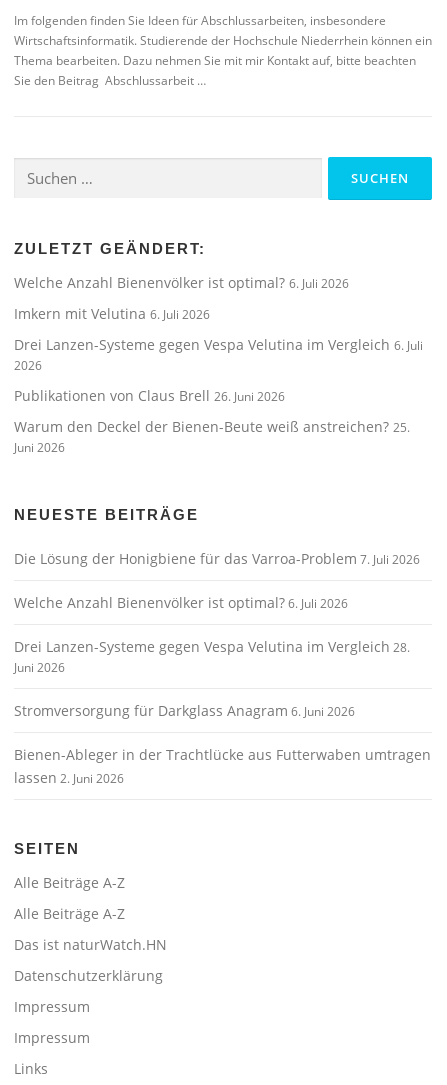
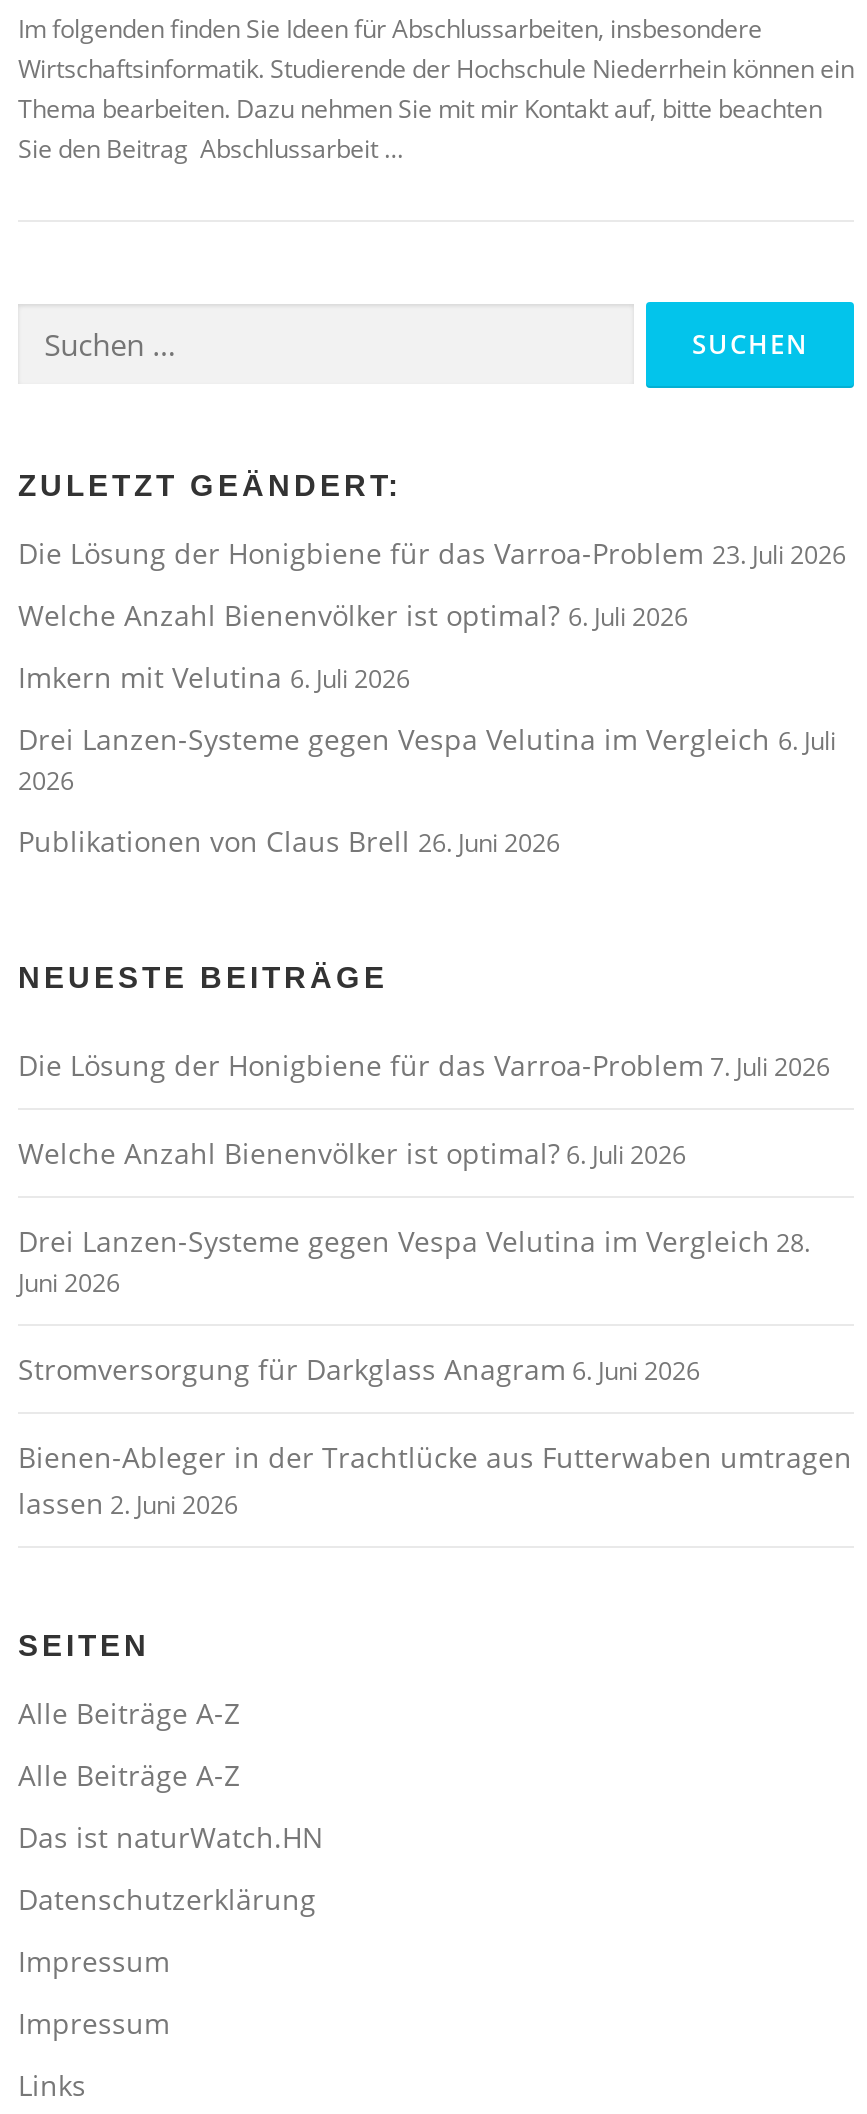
none -> [18,534,846,572] Die Lösung der Honigbiene für das Varroa-Problem 23. Juli 2026
moved [14,273,423,405] -> [18,596,836,860]: Welche Anzahl Bienenvölker ist optimal? 6. Juli 2026 | Imkern mit Velutina 6. Juli 2026 | Drei Lanzen-Systeme gegen Vespa Velutina im Vergleich 6. Juli | 2026 | Publikationen von Claus Brell 26. Juni 2026
[14,417,410,456] Warum den Deckel der Bienen-Beute weiß anstreichen? 25. | Juni 2026 -> none

